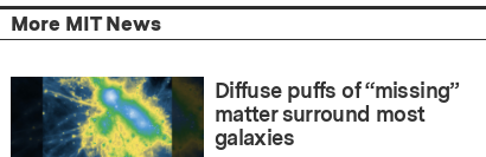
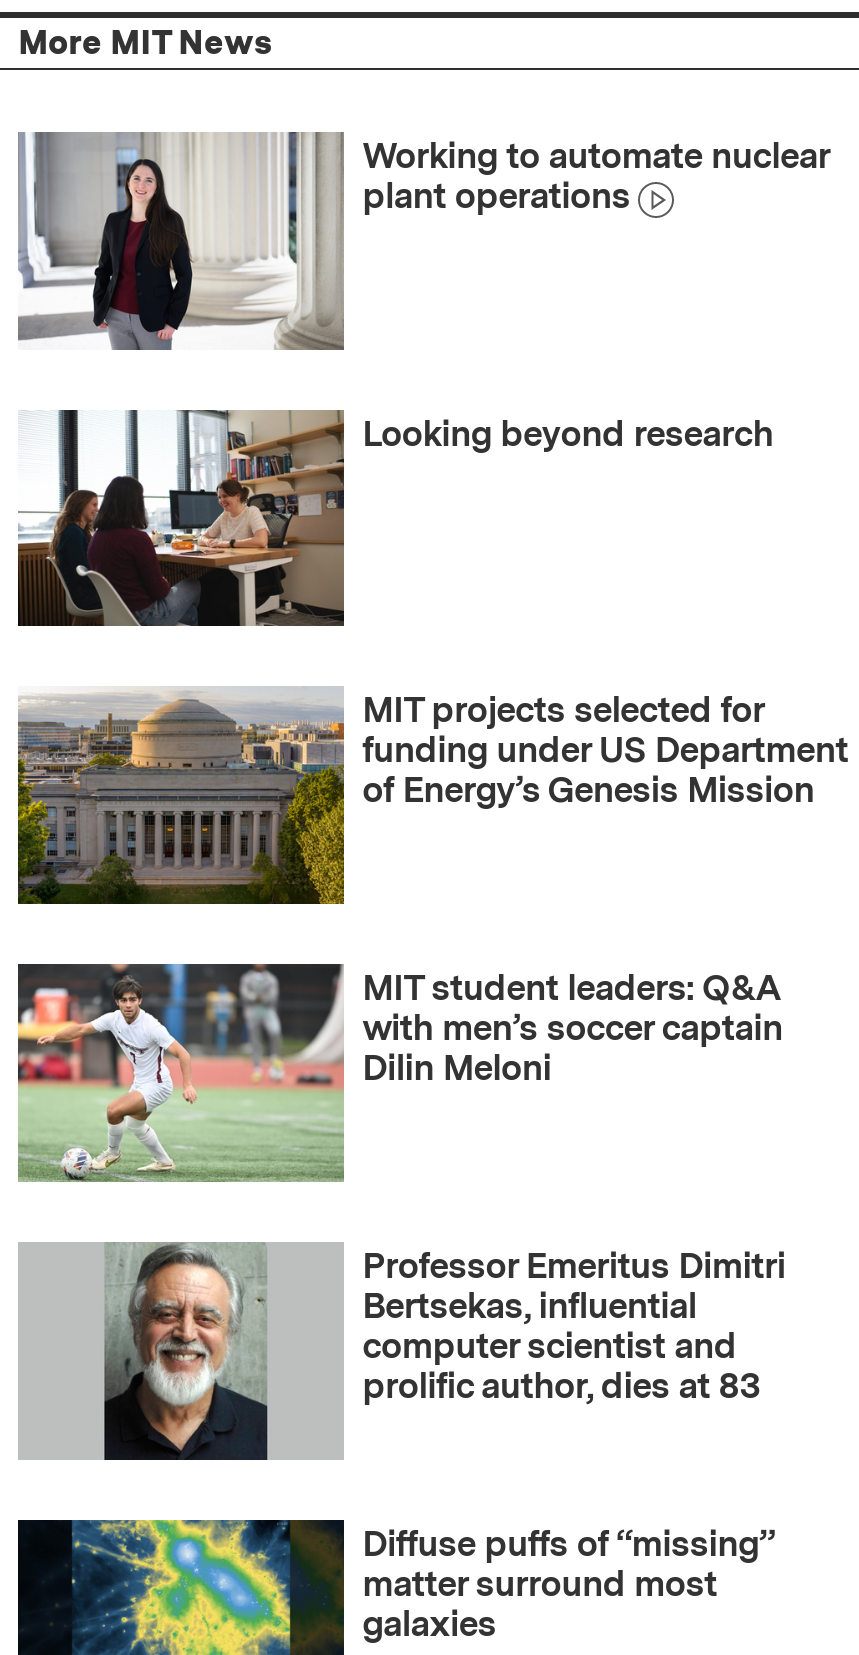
none -> [16,408,773,628] [image] | Looking beyond research
none -> [16,686,848,906] [image] | MIT projects selected for | funding under US Department | of Energy’s Genesis Mission
none -> [16,962,783,1184] [image] | MIT student leaders: Q&A | with men’s soccer captain | Dilin Meloni
none -> [18,130,828,352] [image] | Working to automate nuclear | plant operations
none -> [18,1240,785,1462] [image] | Professor Emeritus Dimitri | Bertsekas, influential | computer scientist and | prolific author, dies at 83

